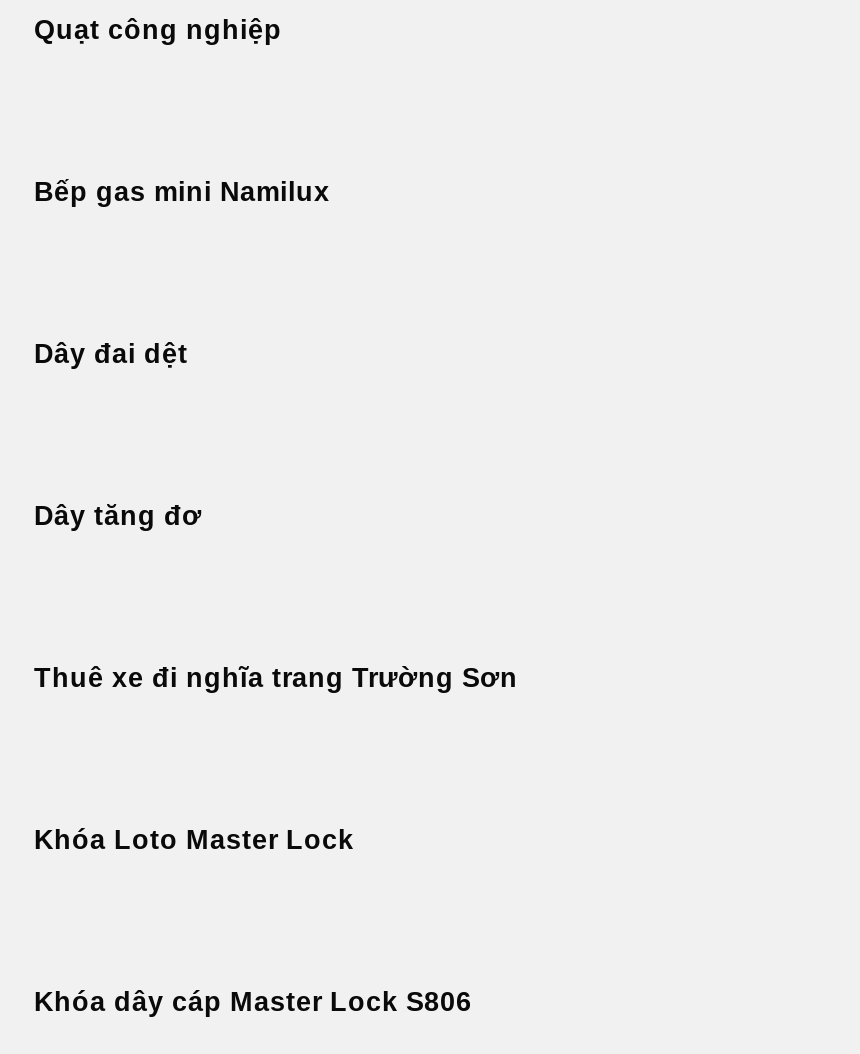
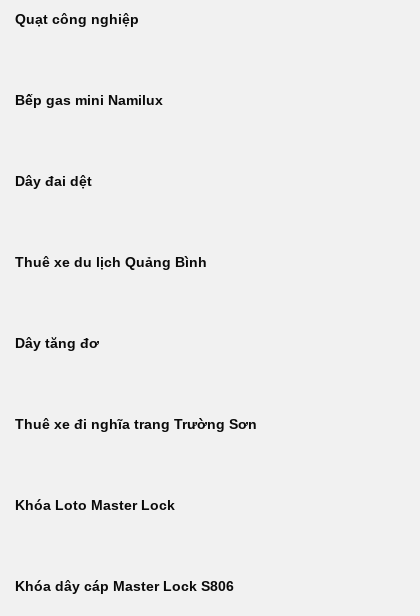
none -> [15,255,207,270] Thuê xe du lịch Quảng Bình

